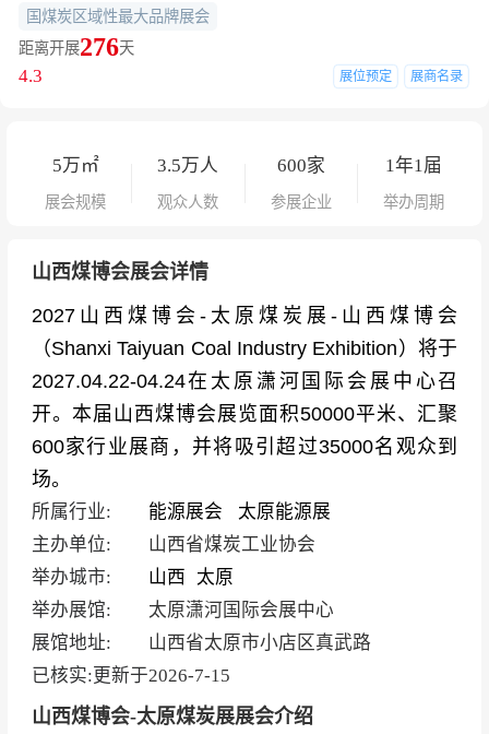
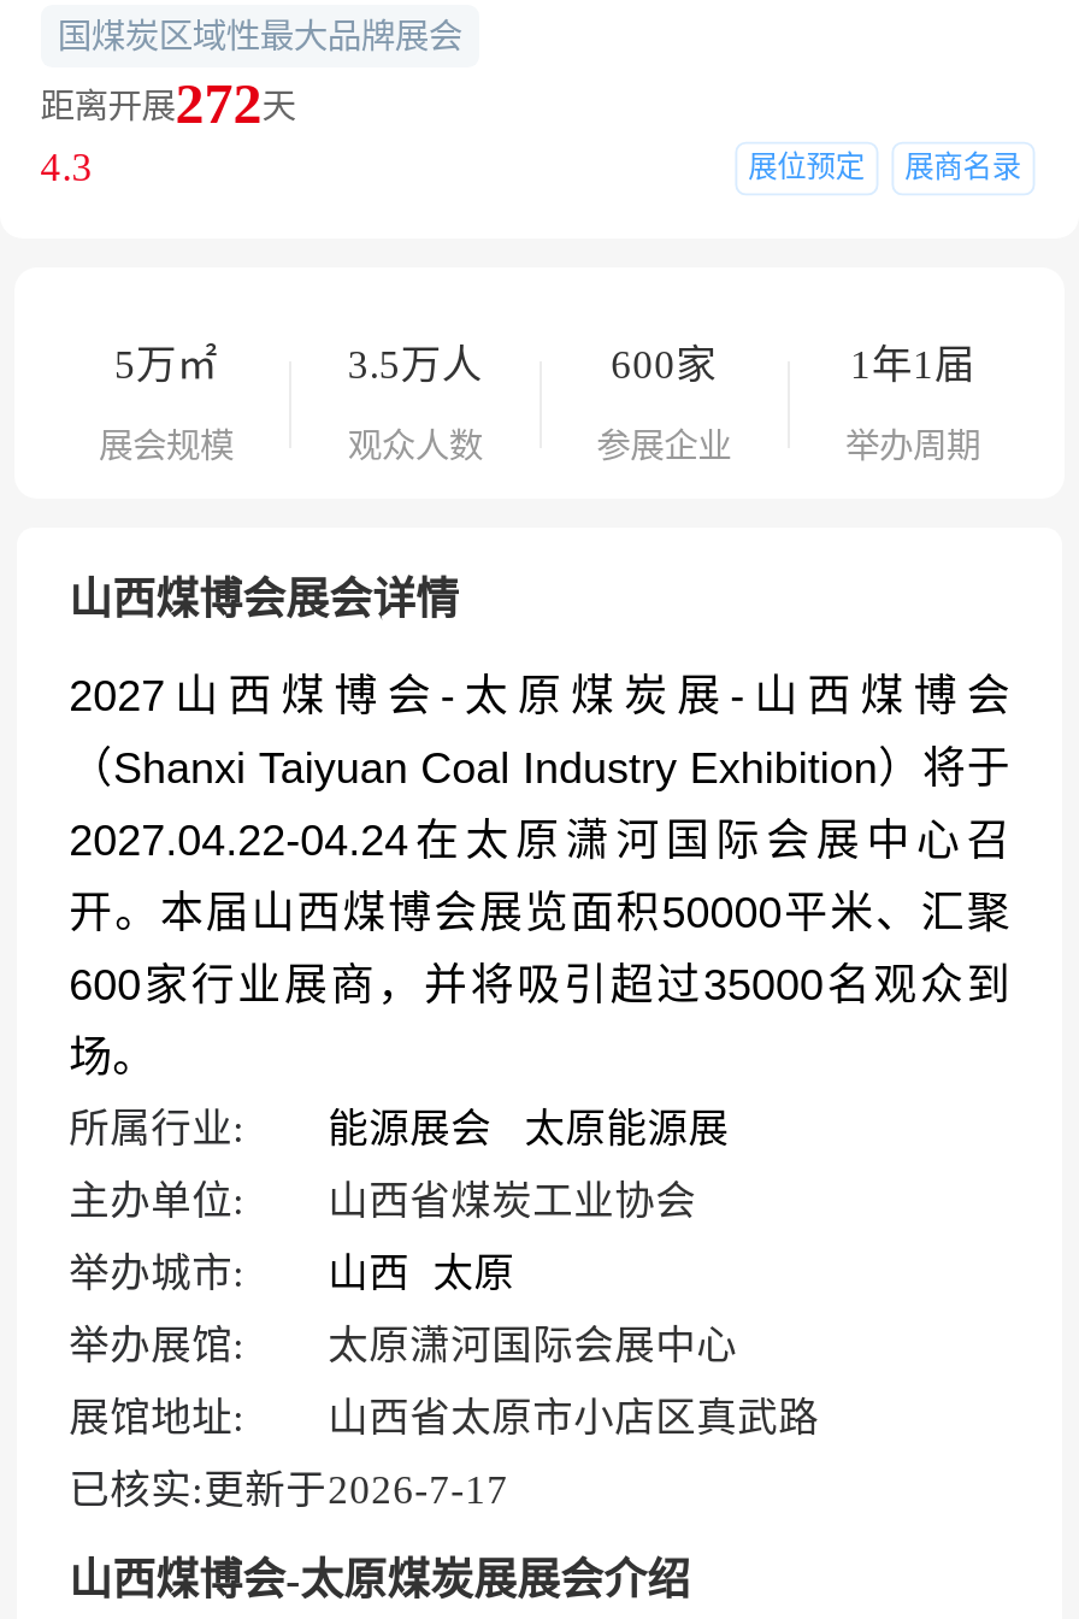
[18,33,134,61] 距离开展276天 -> [40,73,296,135] 距离开展272天
[31,665,231,686] 已核实:更新于2026-7-15 -> [69,1467,509,1513] 已核实:更新于2026-7-17

